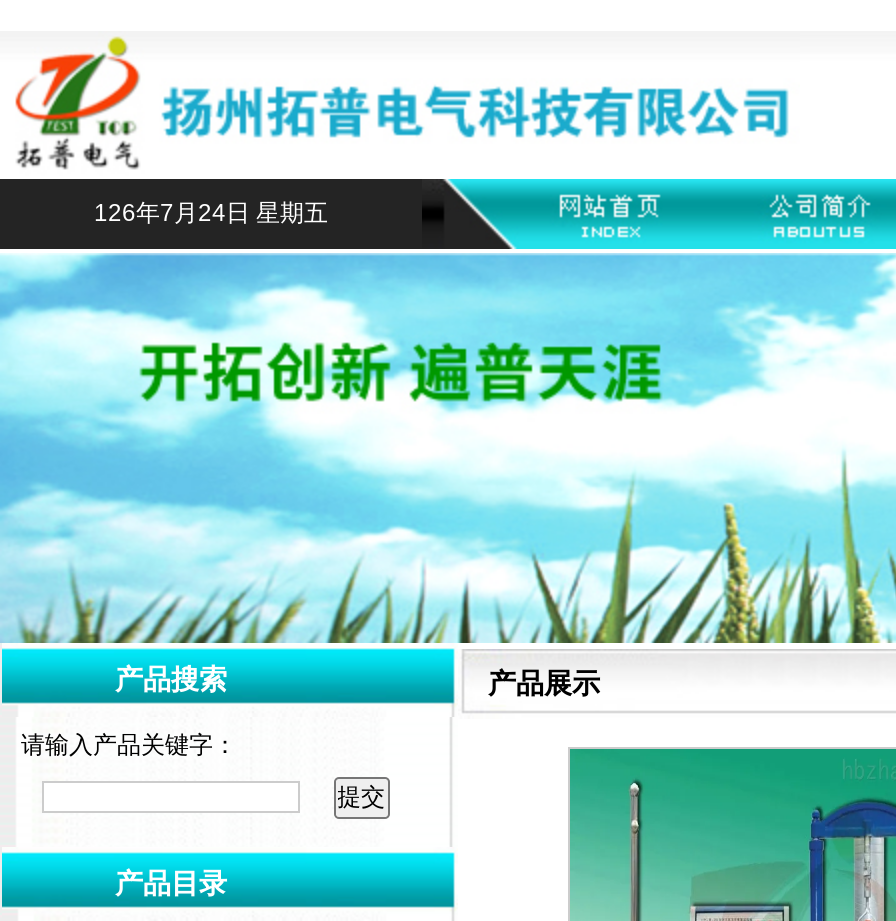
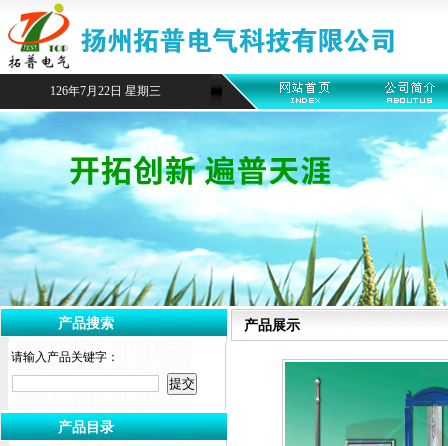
[94,199,328,227] 126年7月24日 星期五 -> [50,84,161,98] 126年7月22日 星期三

